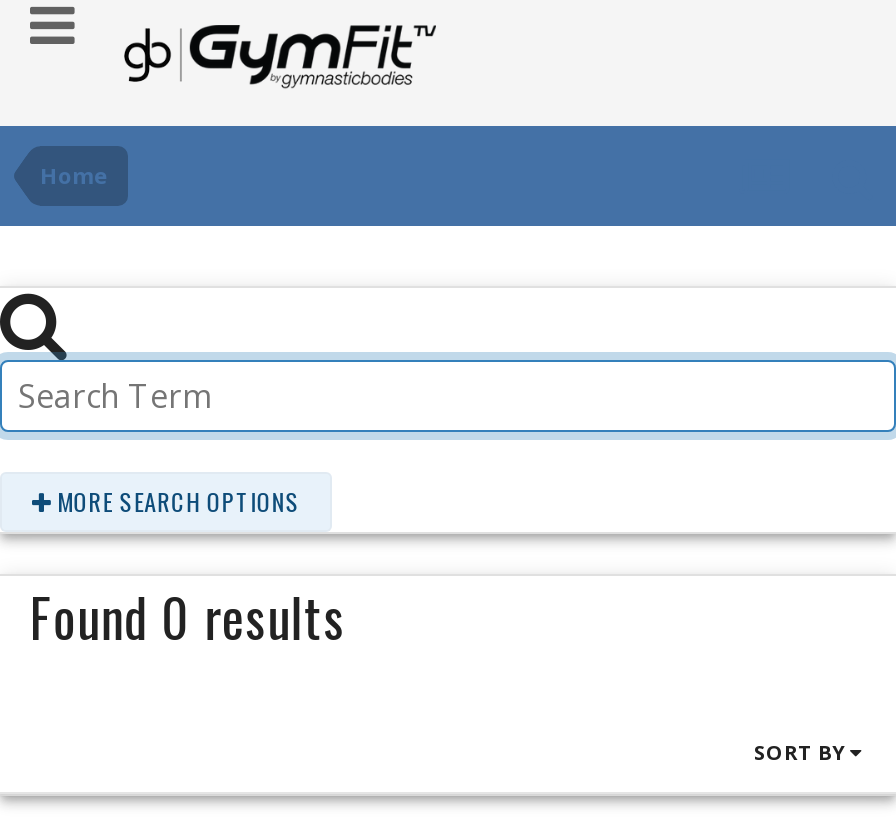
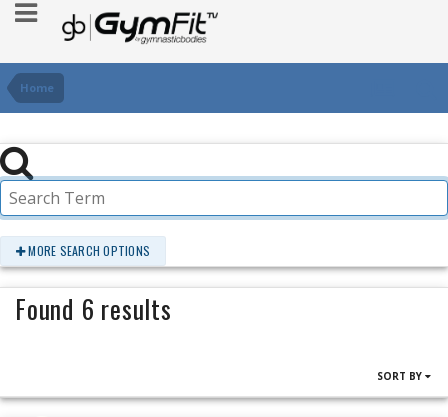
[30,578,345,656] Found 0 results -> [15,289,172,328] Found 6 results

